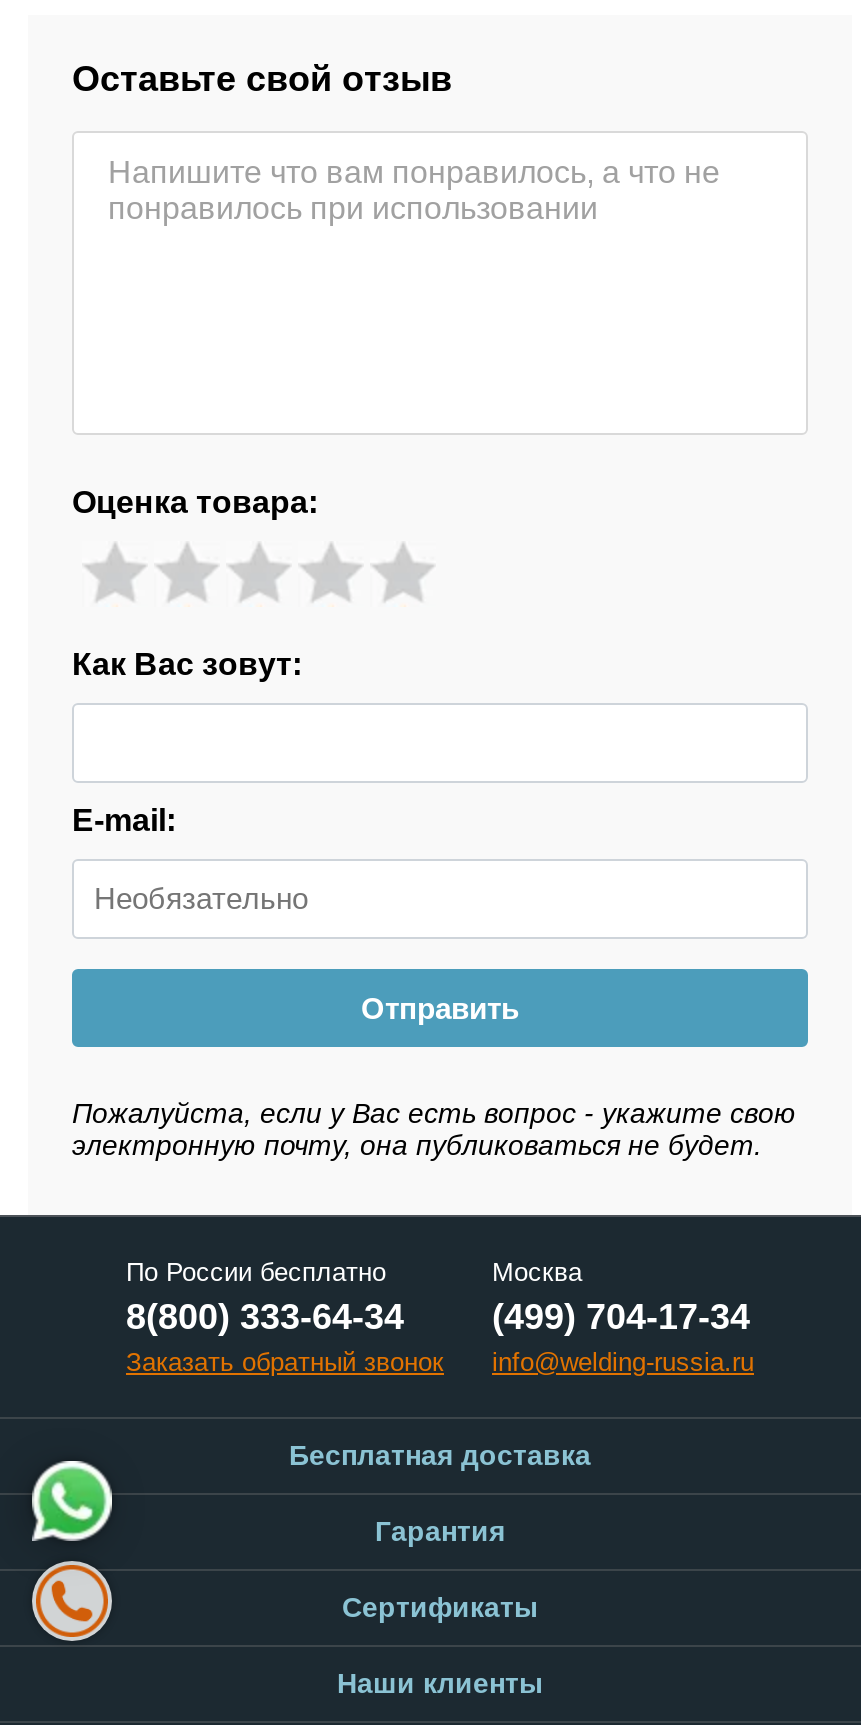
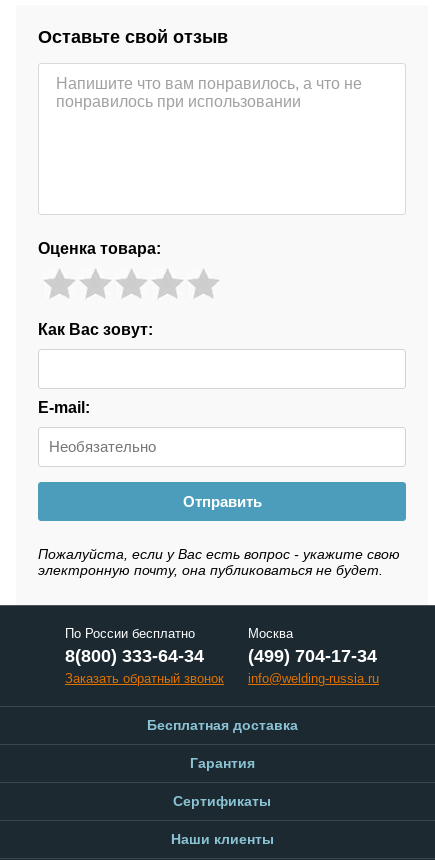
[30,1459,114,1543] [image] -> none
[30,1559,114,1643] [image] -> none

